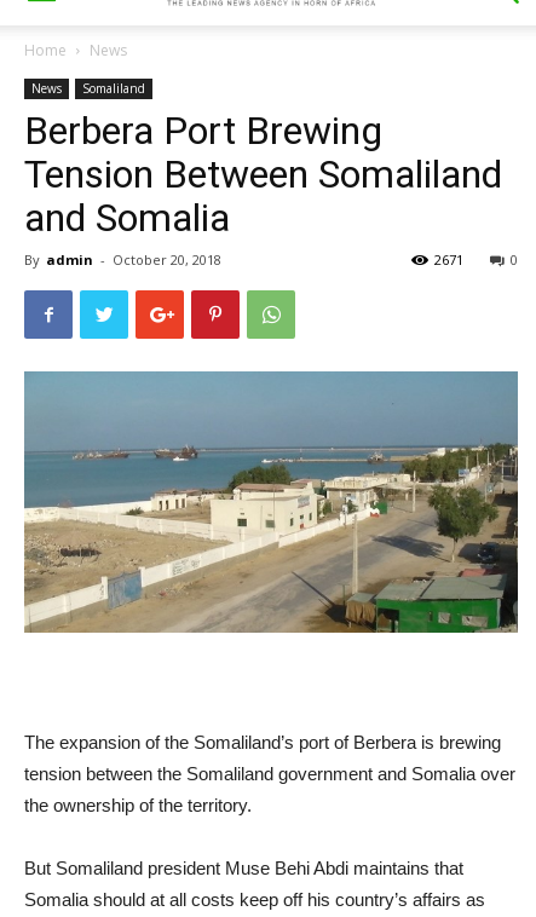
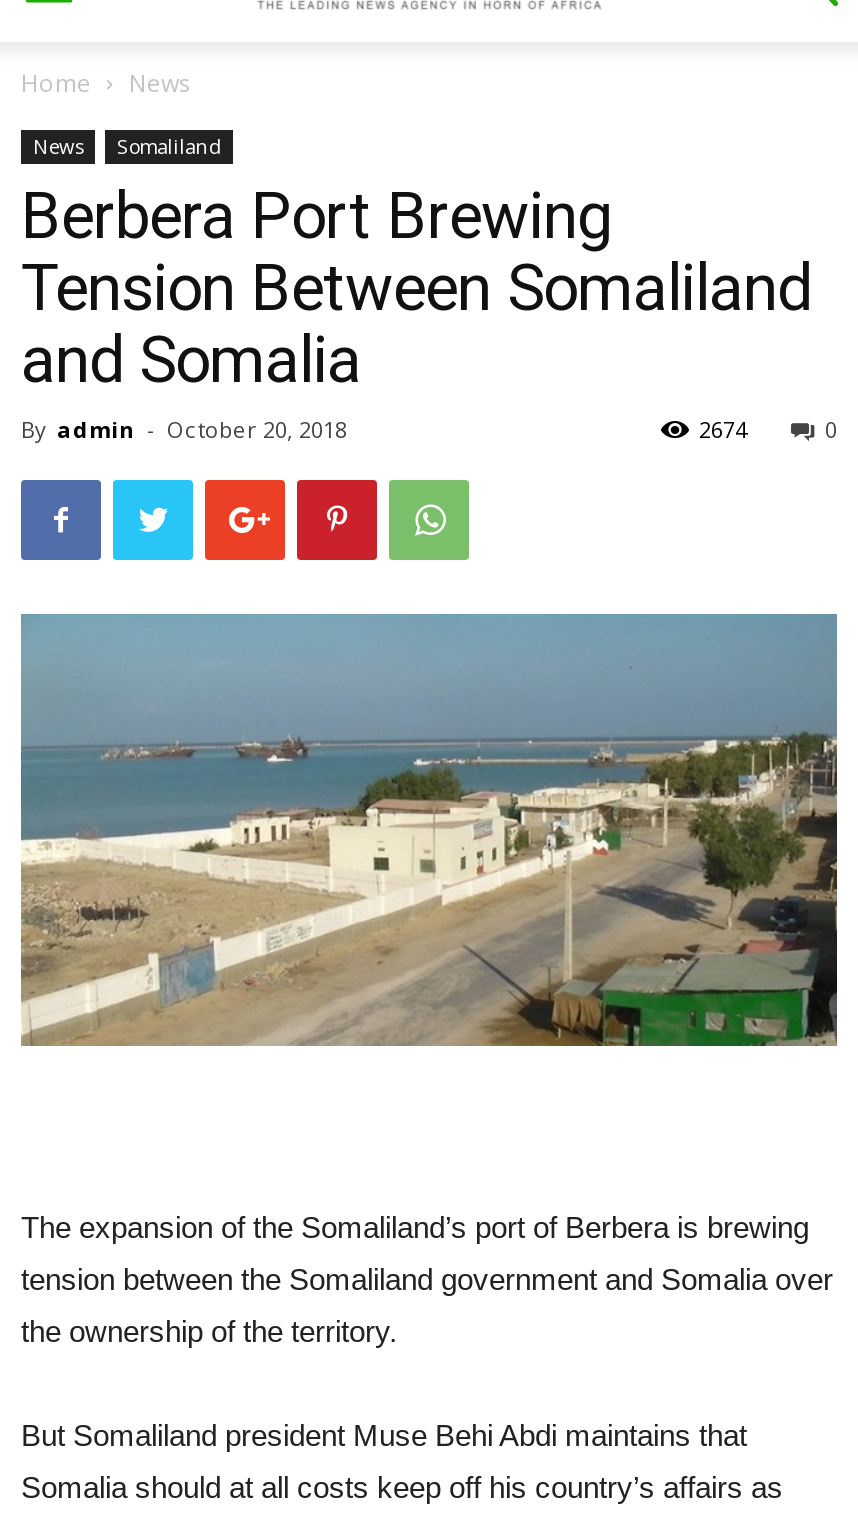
[434,250,463,269] 2671 -> [699,414,747,444] 2674

